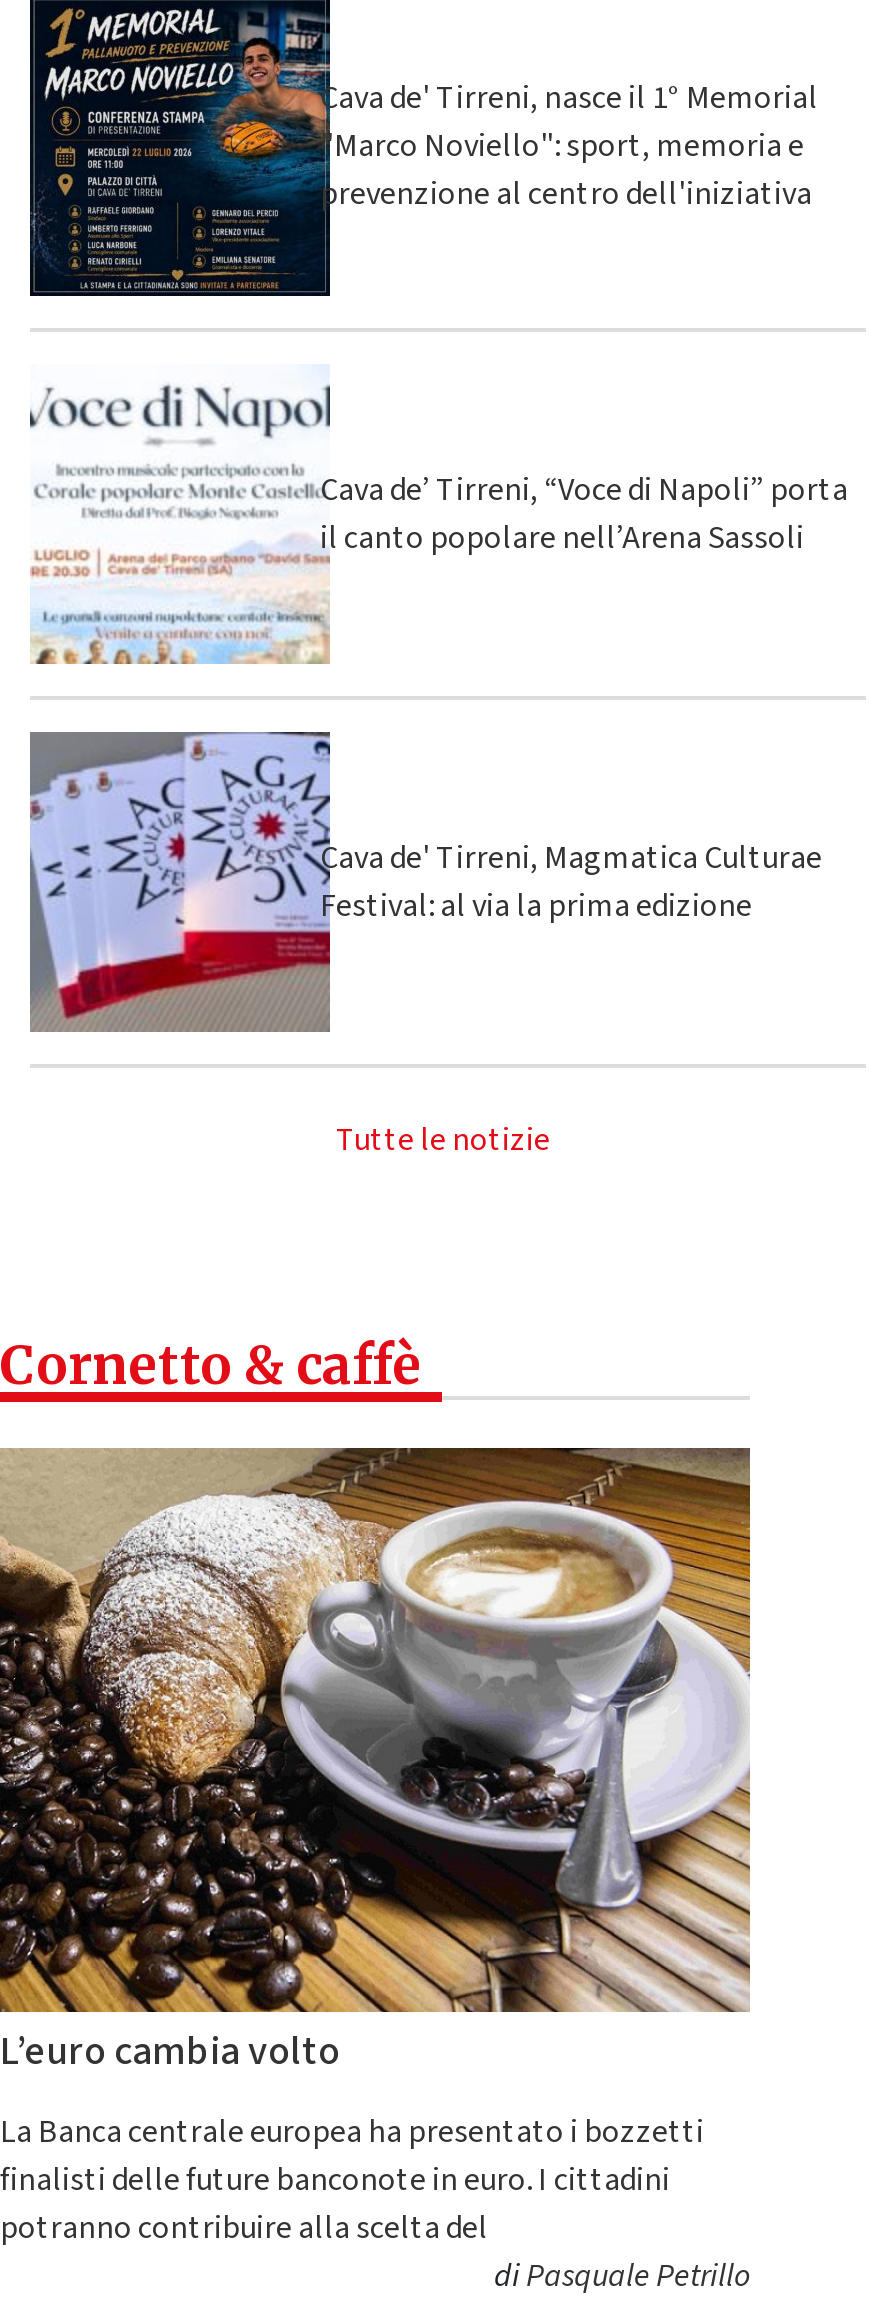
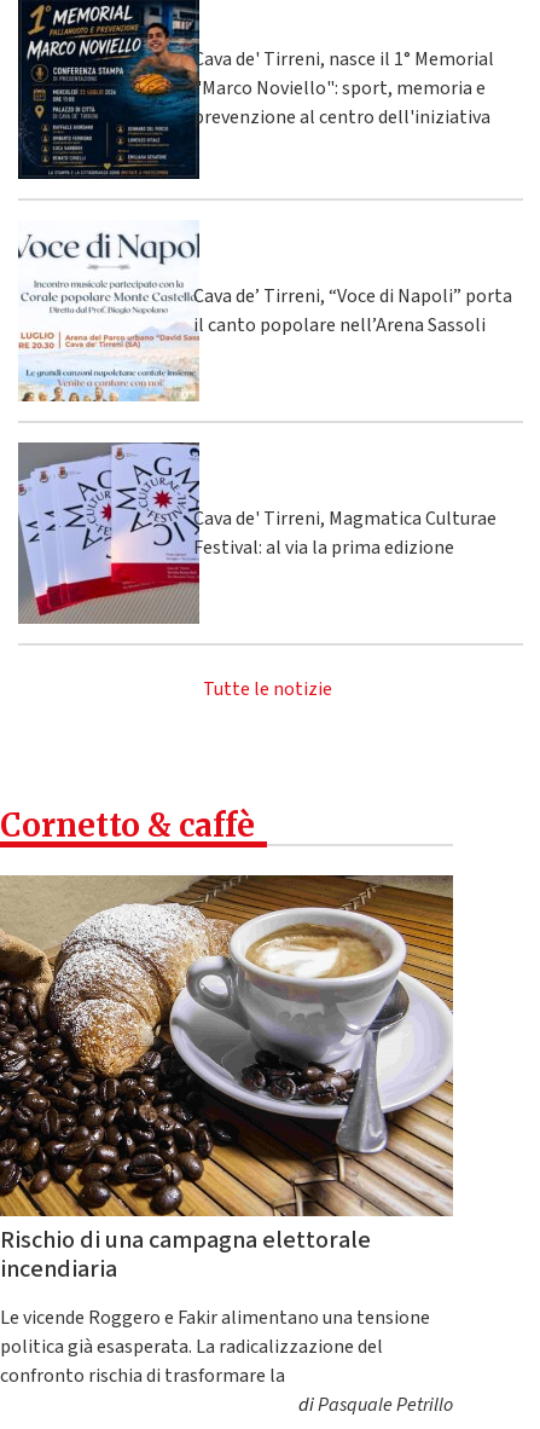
[0,2024,340,2080] L’euro cambia volto -> [0,1223,371,1286] Rischio di una campagna elettorale | incendiaria
[0,2110,704,2250] La Banca centrale europea ha presentato i bozzetti | finalisti delle future banconote in euro. I cittadini | potranno contribuire alla scelta del -> [0,1304,430,1389] Le vicende Roggero e Fakir alimentano una tensione | politica già esasperata. La radicalizzazione del | confronto rischia di trasformare la

